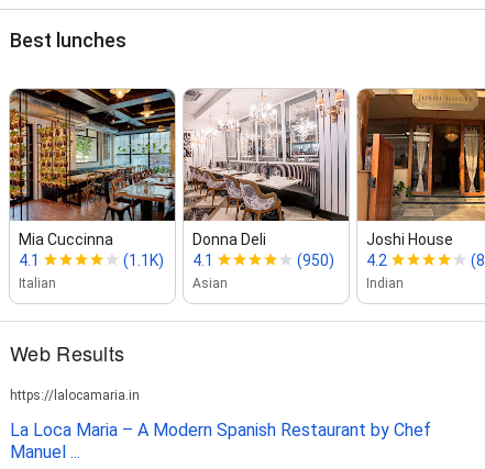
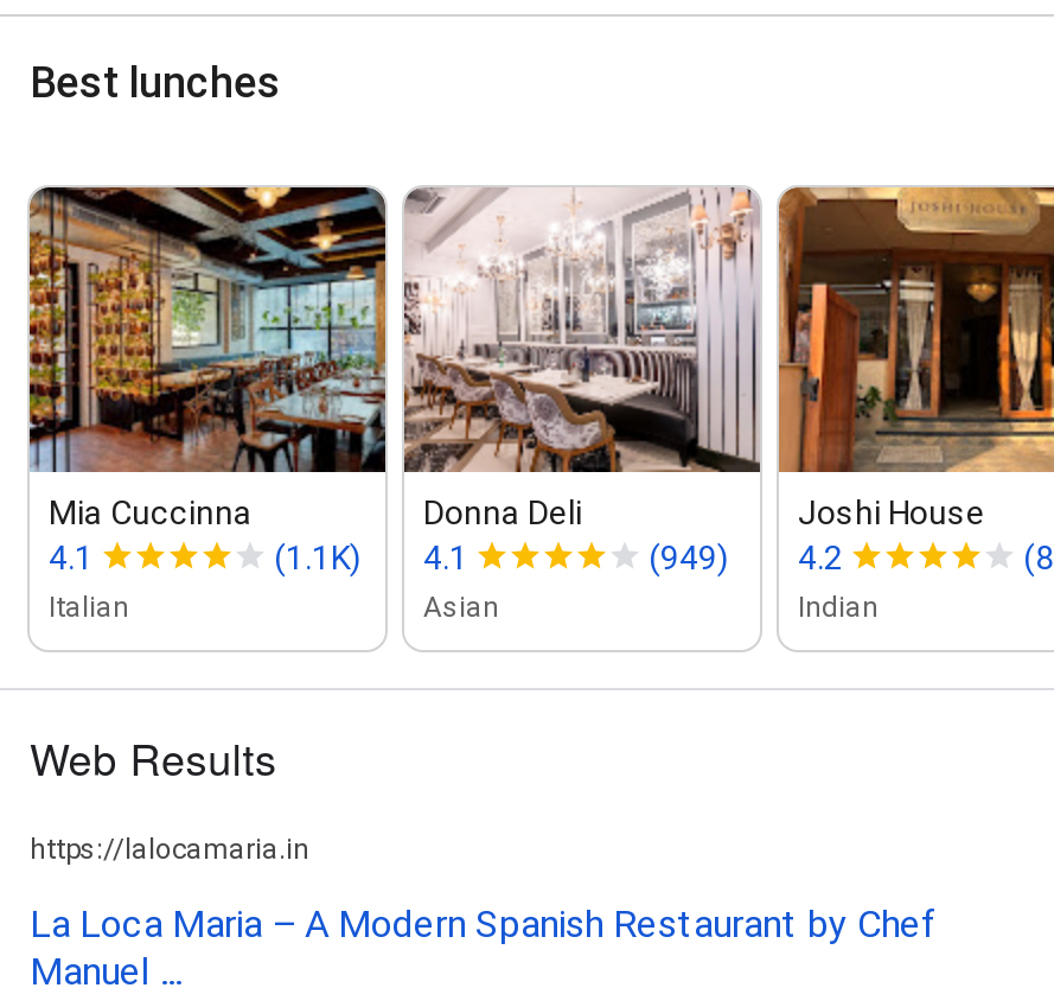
[297,251,387,269] (950) 4.2 -> [649,538,843,576] (949) 4.2

